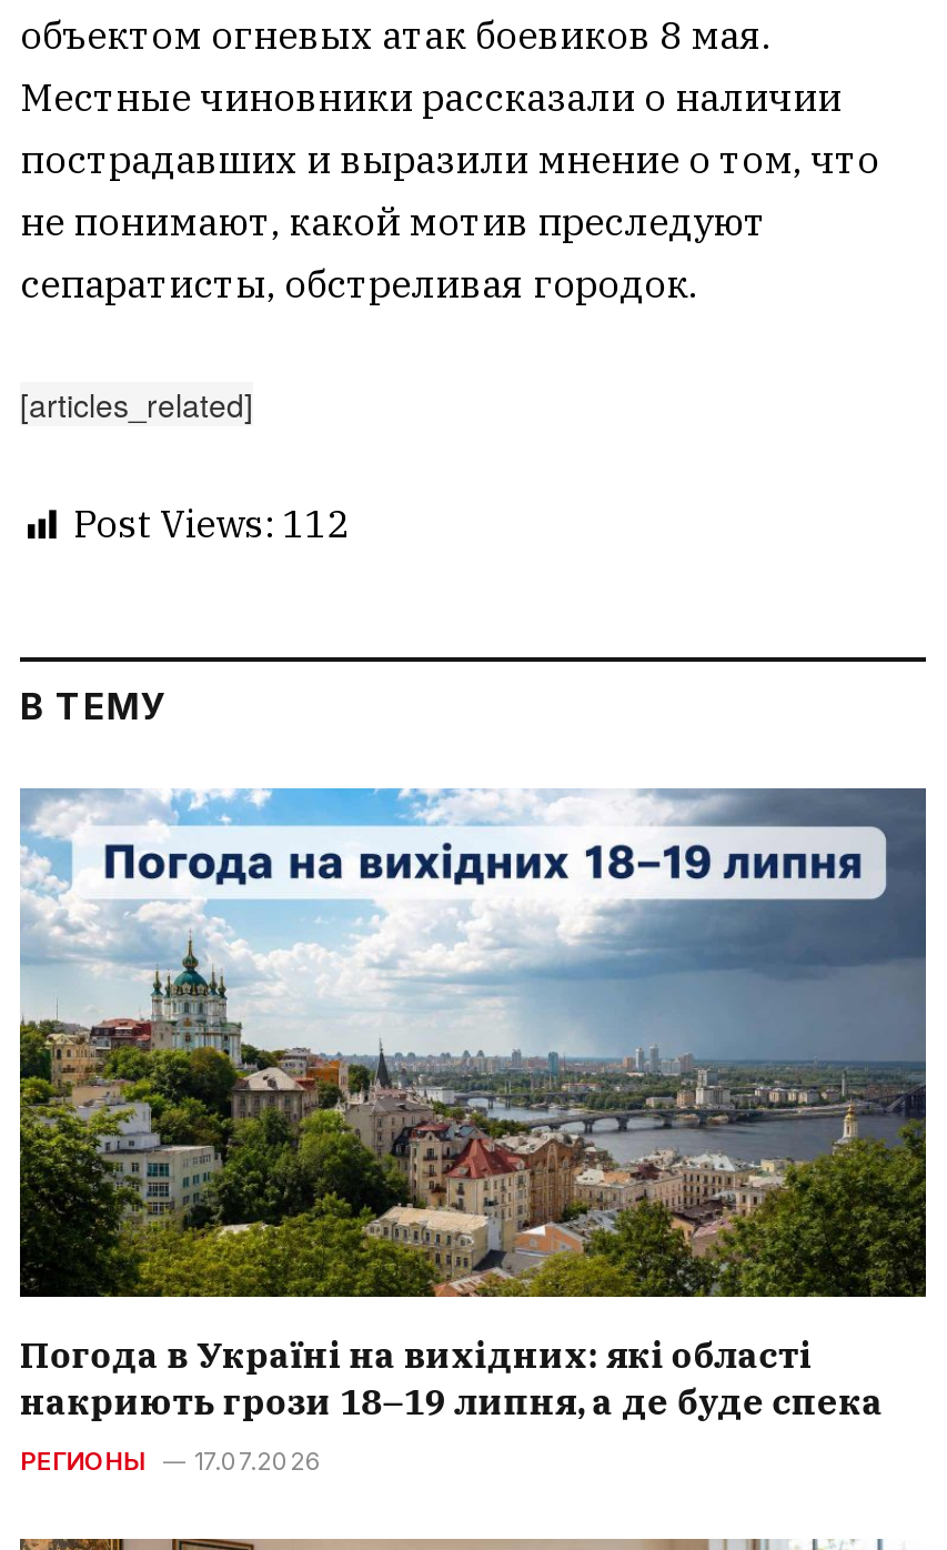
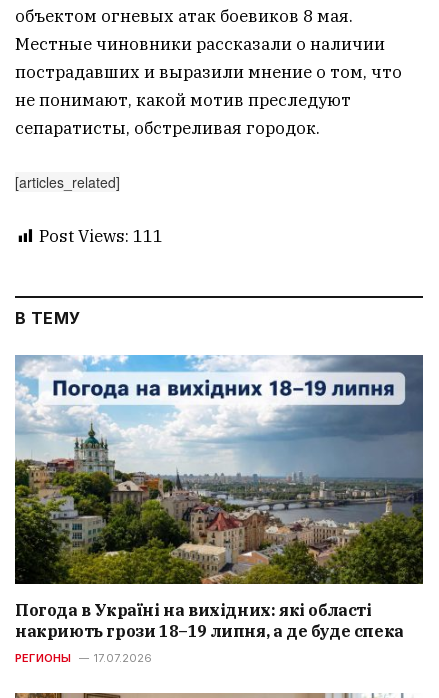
[73,500,349,548] Post Views: 112 -> [39,225,163,247] Post Views: 111

